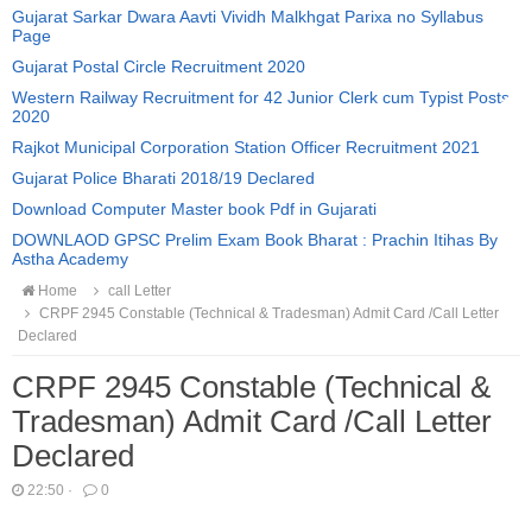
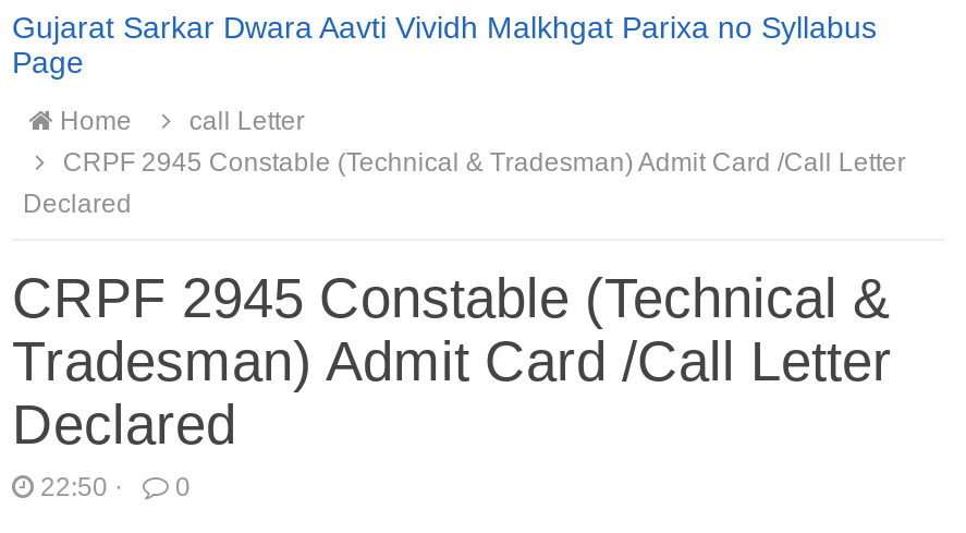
[12,57,510,268] Gujarat Postal Circle Recruitment 2020 | Western Railway Recruitment for 42 Junior Clerk cum Typist Posts | 2020 | Rajkot Municipal Corporation Station Officer Recruitment 2021 | Gujarat Police Bharati 2018/19 Declared | Download Computer Master book Pdf in Gujarati | DOWNLAOD GPSC Prelim Exam Book Bharat : Prachin Itihas By | Astha Academy -> none

